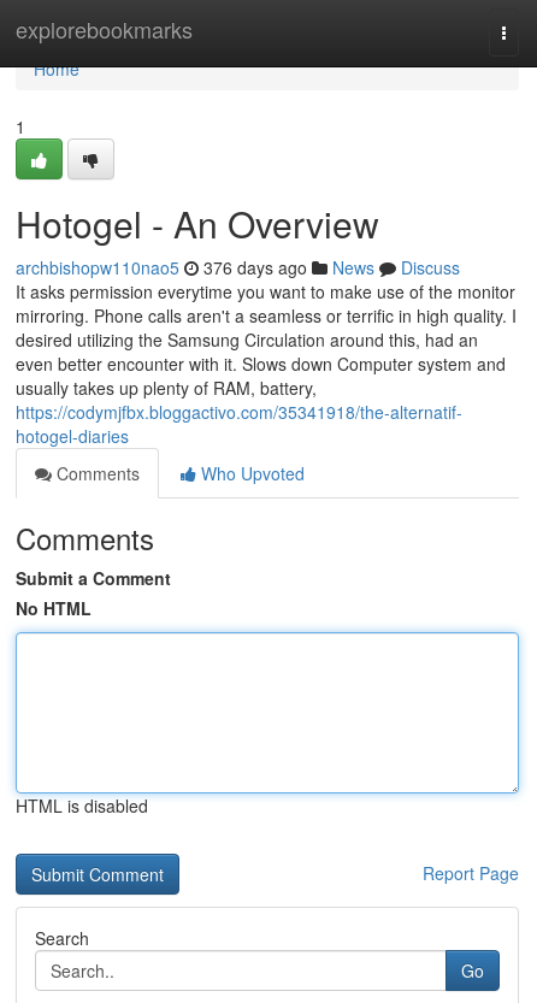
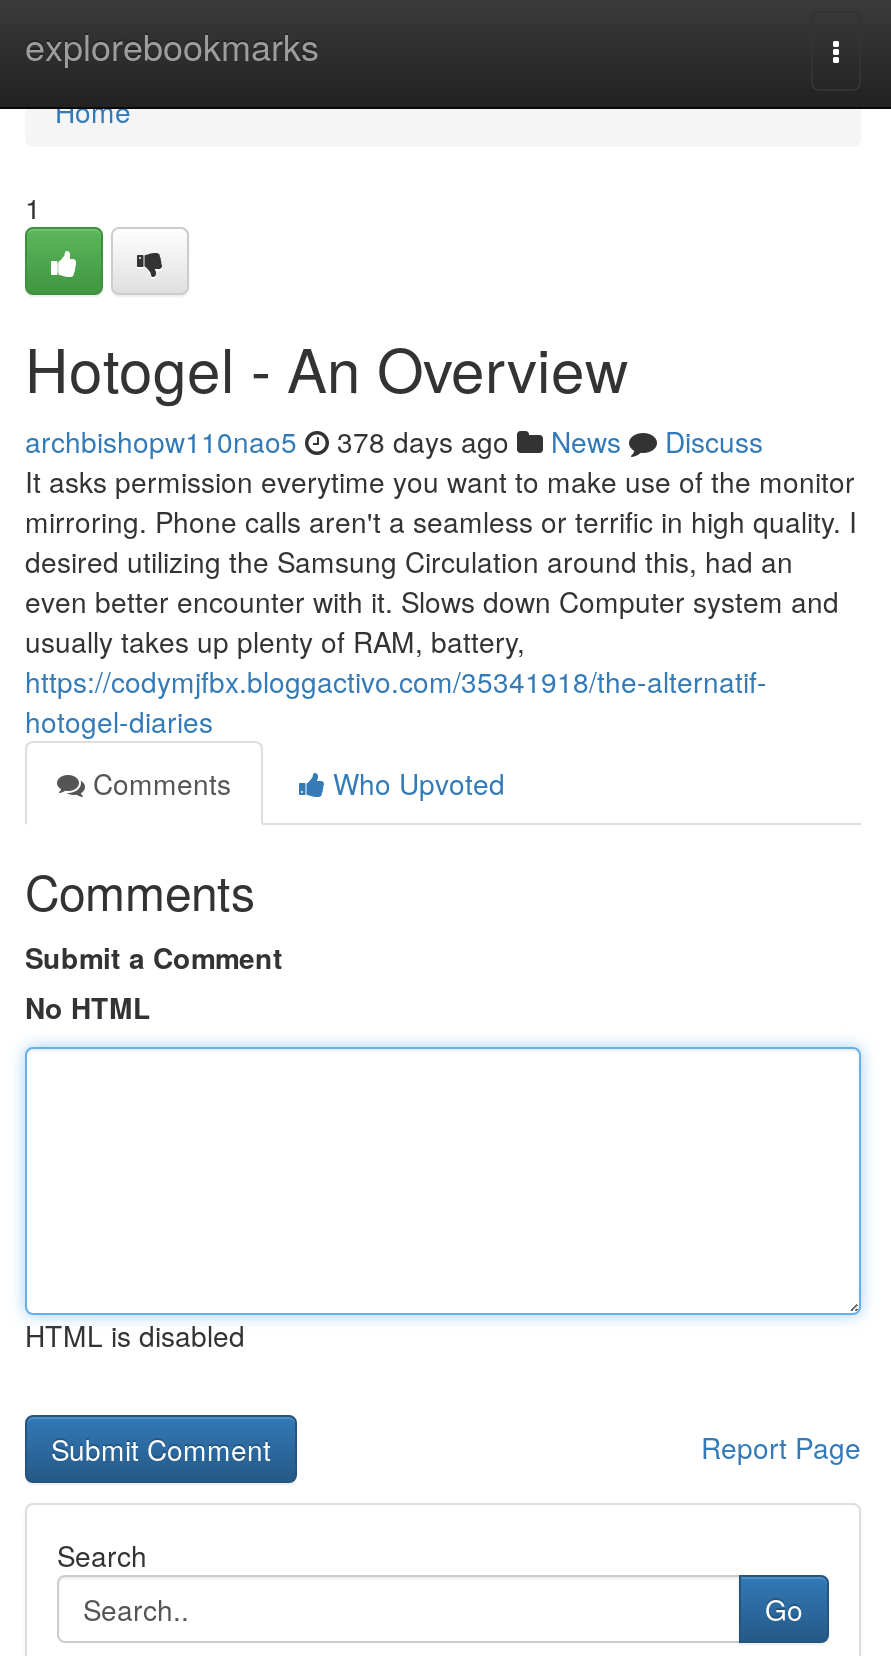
[16,255,460,279] archbishopw110nao5 376 days ago News Discuss -> [25,421,763,461] archbishopw110nao5 378 days ago News Discuss

